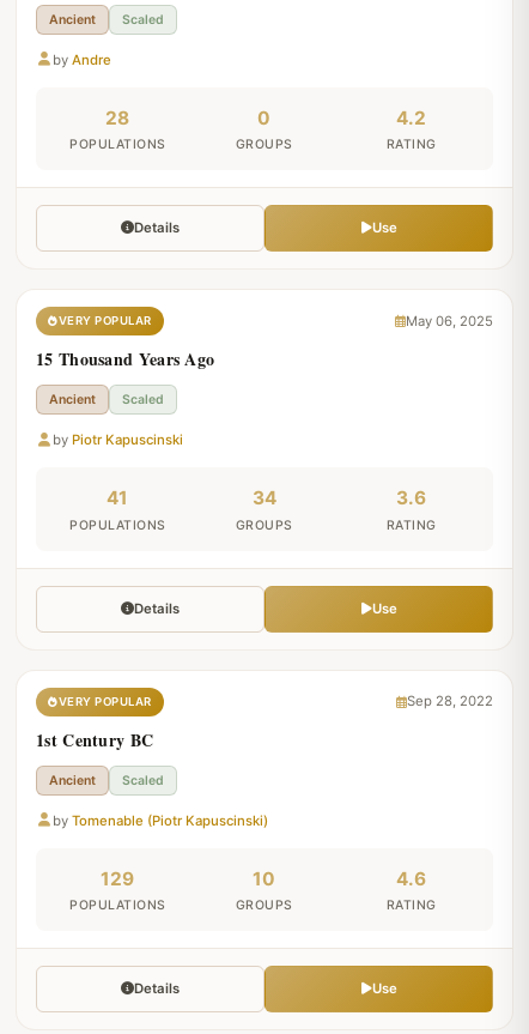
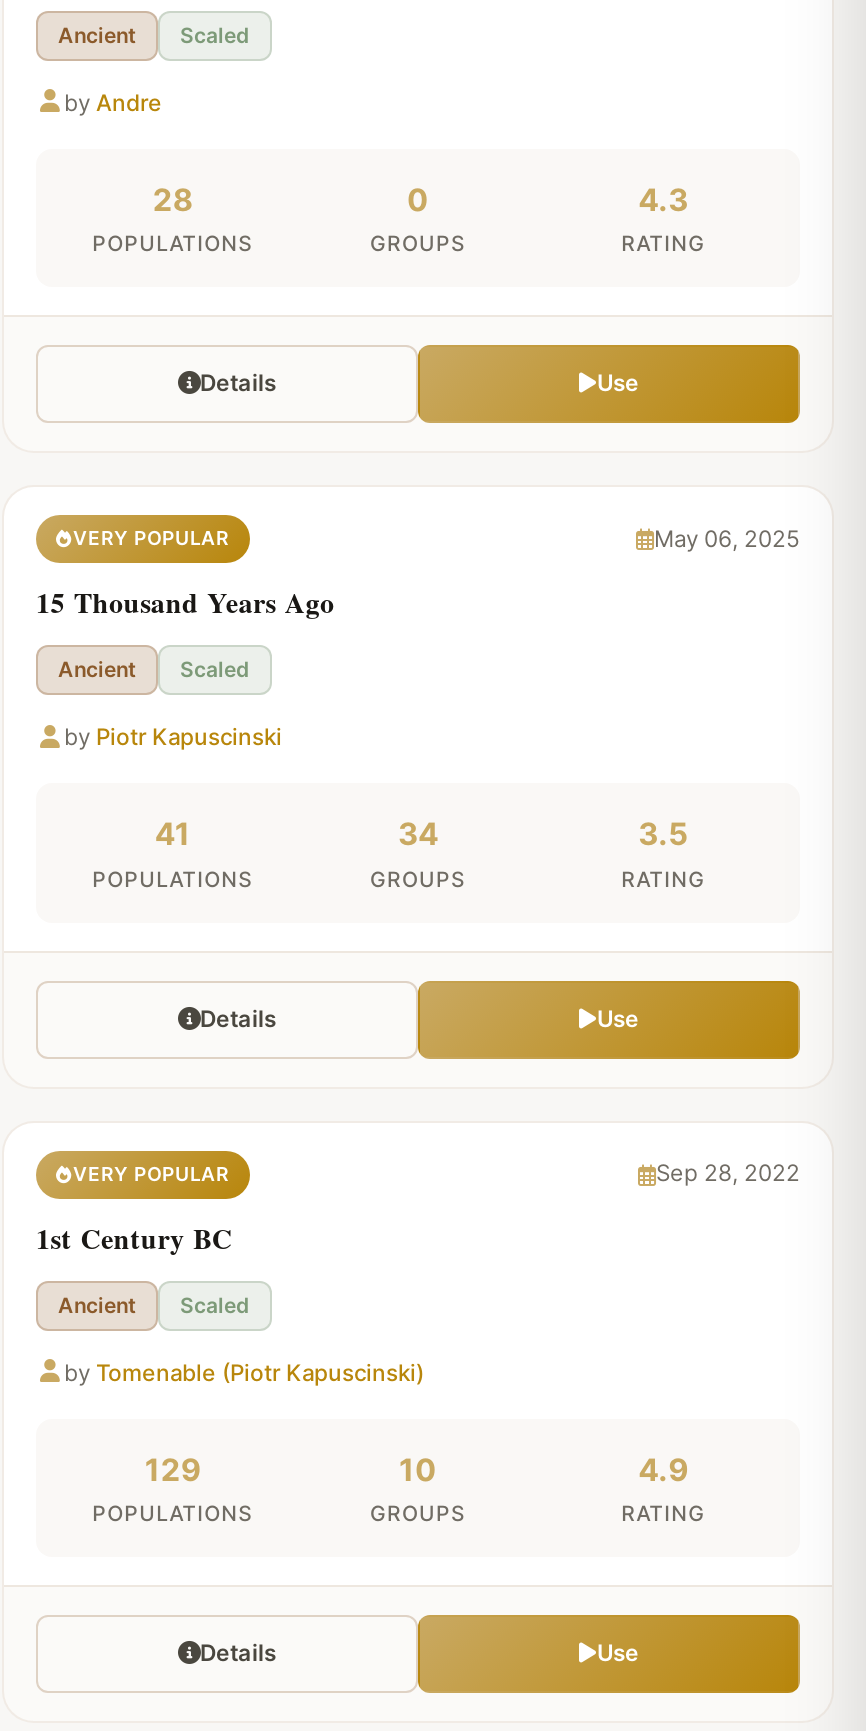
[396,106,426,129] 4.2 -> [638,180,688,218] 4.3
[396,486,426,509] 3.6 -> [638,815,688,853] 3.5
[396,867,426,890] 4.6 -> [638,1450,688,1488] 4.9

